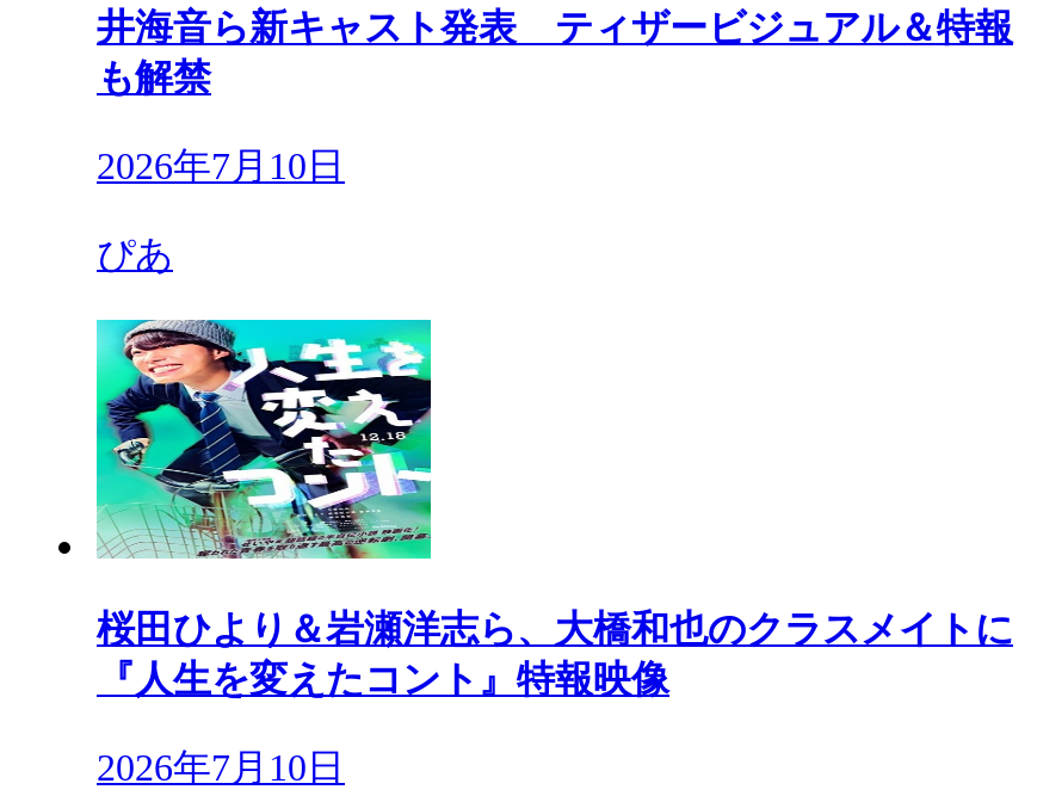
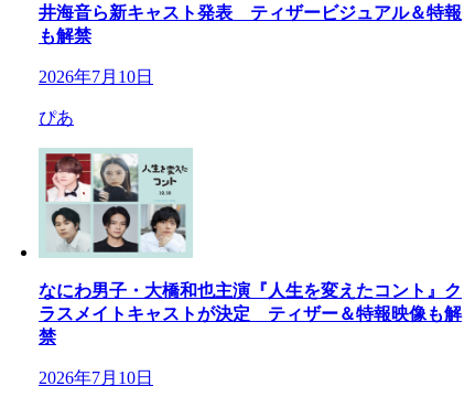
[94,317,1013,699] [image] | 桜田ひより＆岩瀬洋志ら、大橋和也のクラスメイトに | 『人生を変えたコント』特報映像 -> [39,148,462,346] [image] | なにわ男子・大橋和也主演『人生を変えたコント』ク | ラスメイトキャストが決定 ティザー＆特報映像も解 | 禁

